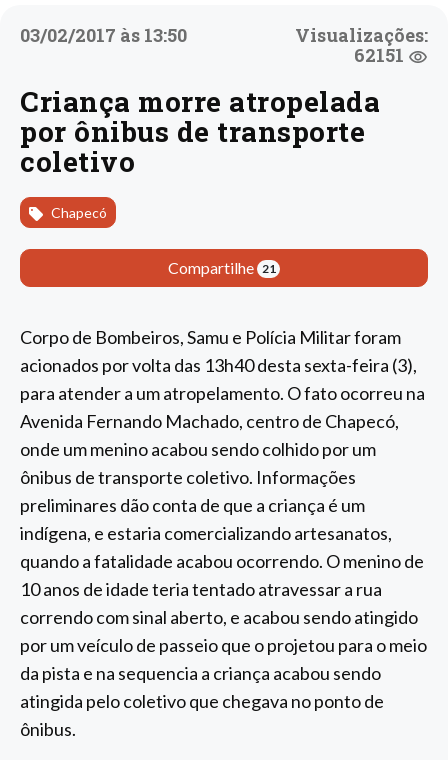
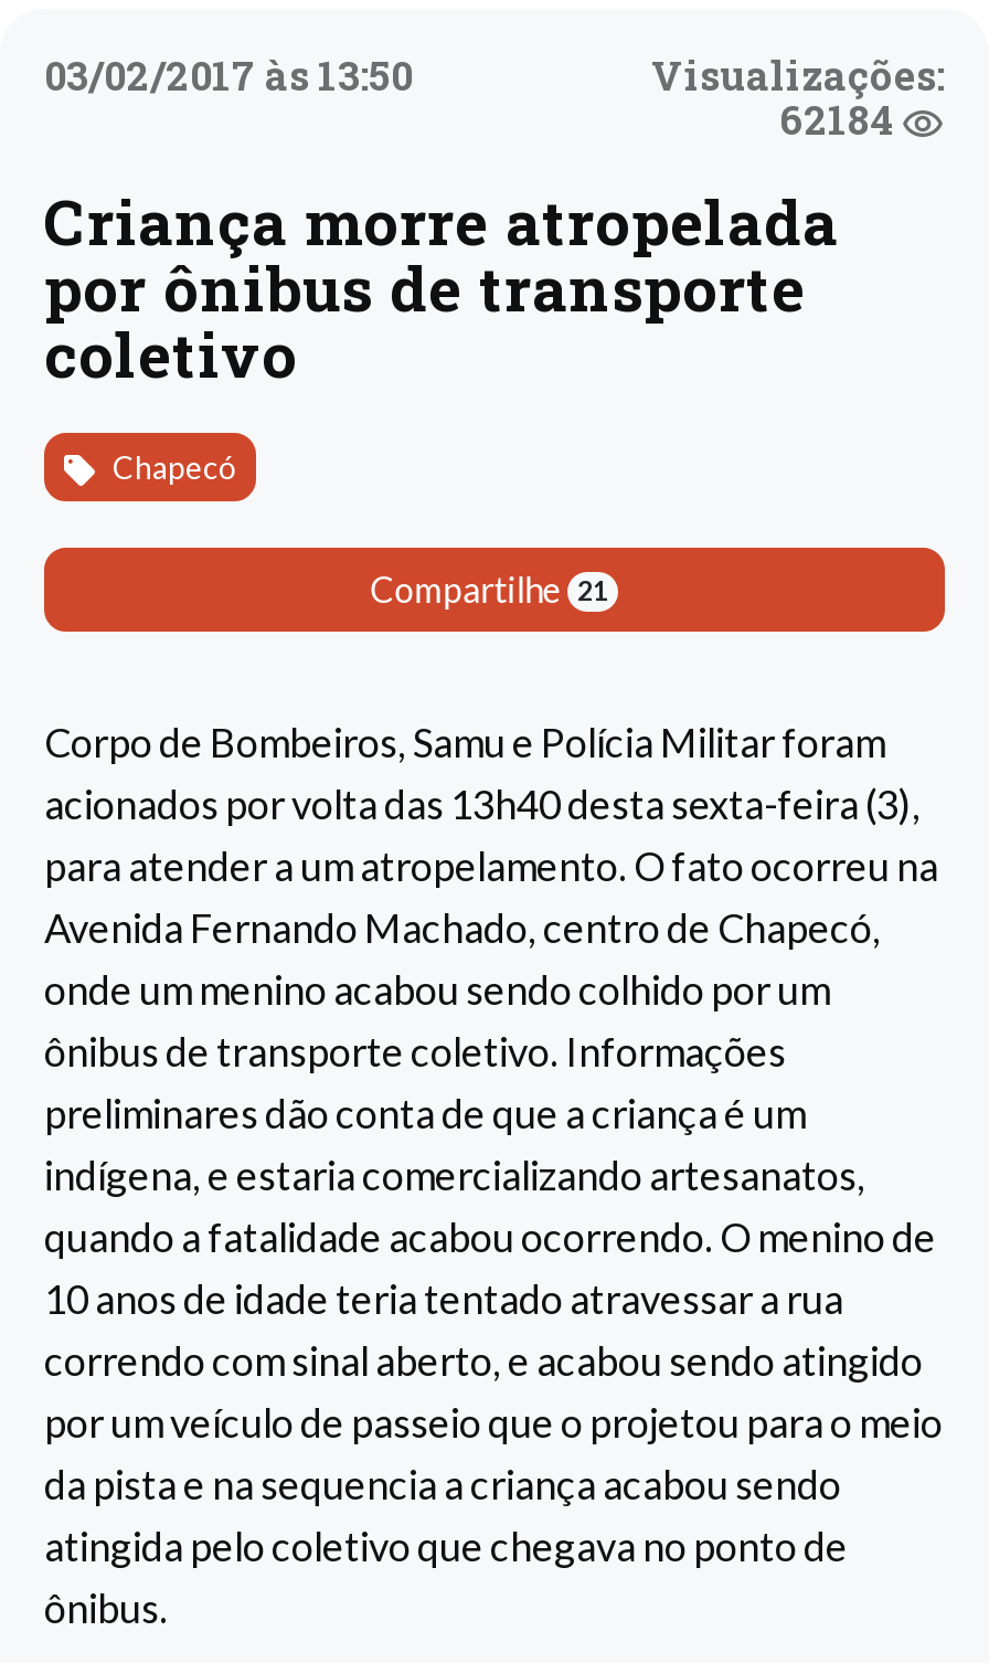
[354,43,408,67] 62151 -> [779,92,901,145] 62184

